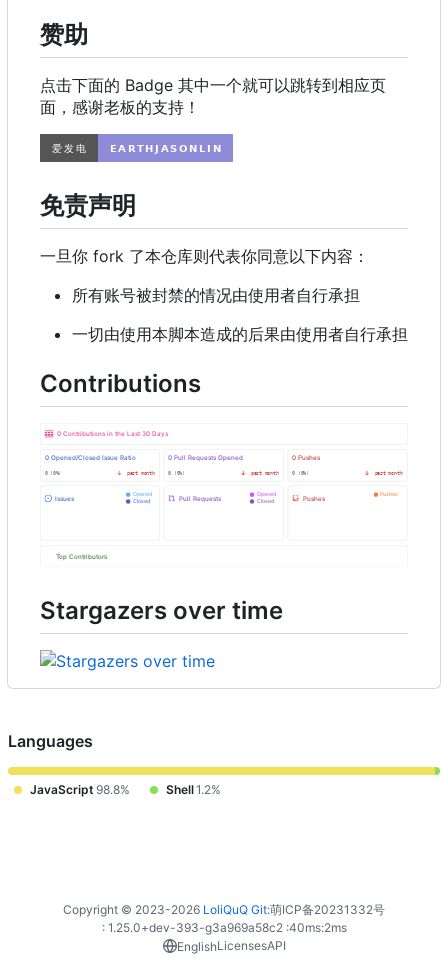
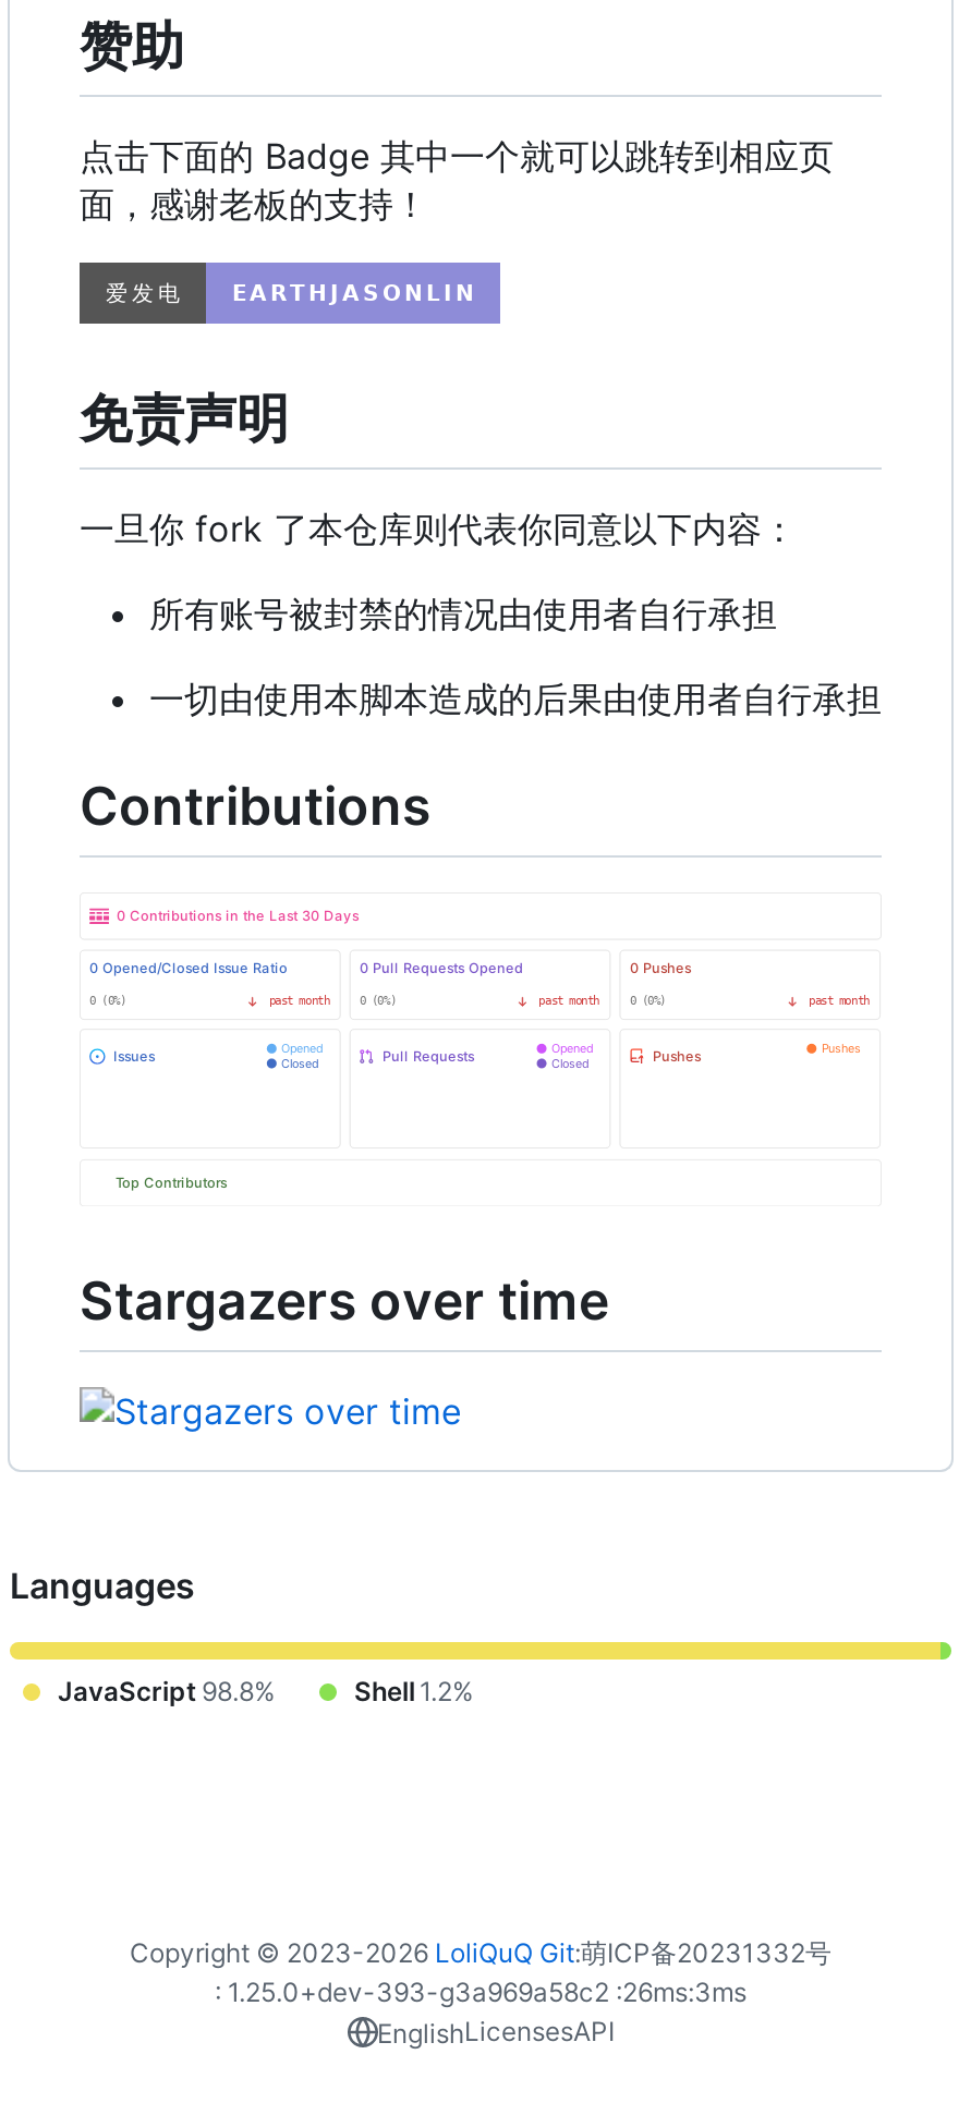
[101,920,346,935] : 1.25.0+dev-393-g3a969a58c2 : 40ms:2ms -> [215,1976,746,2009] : 1.25.0+dev-393-g3a969a58c2 : 26ms:3ms

